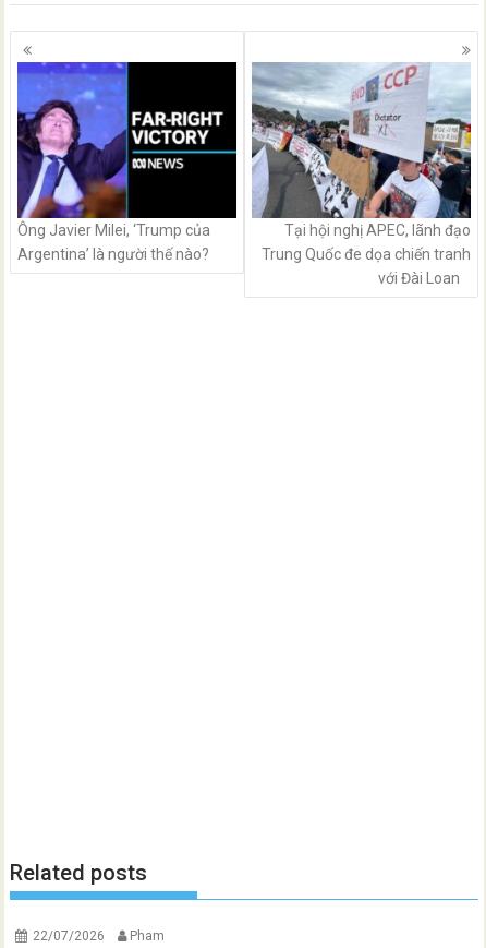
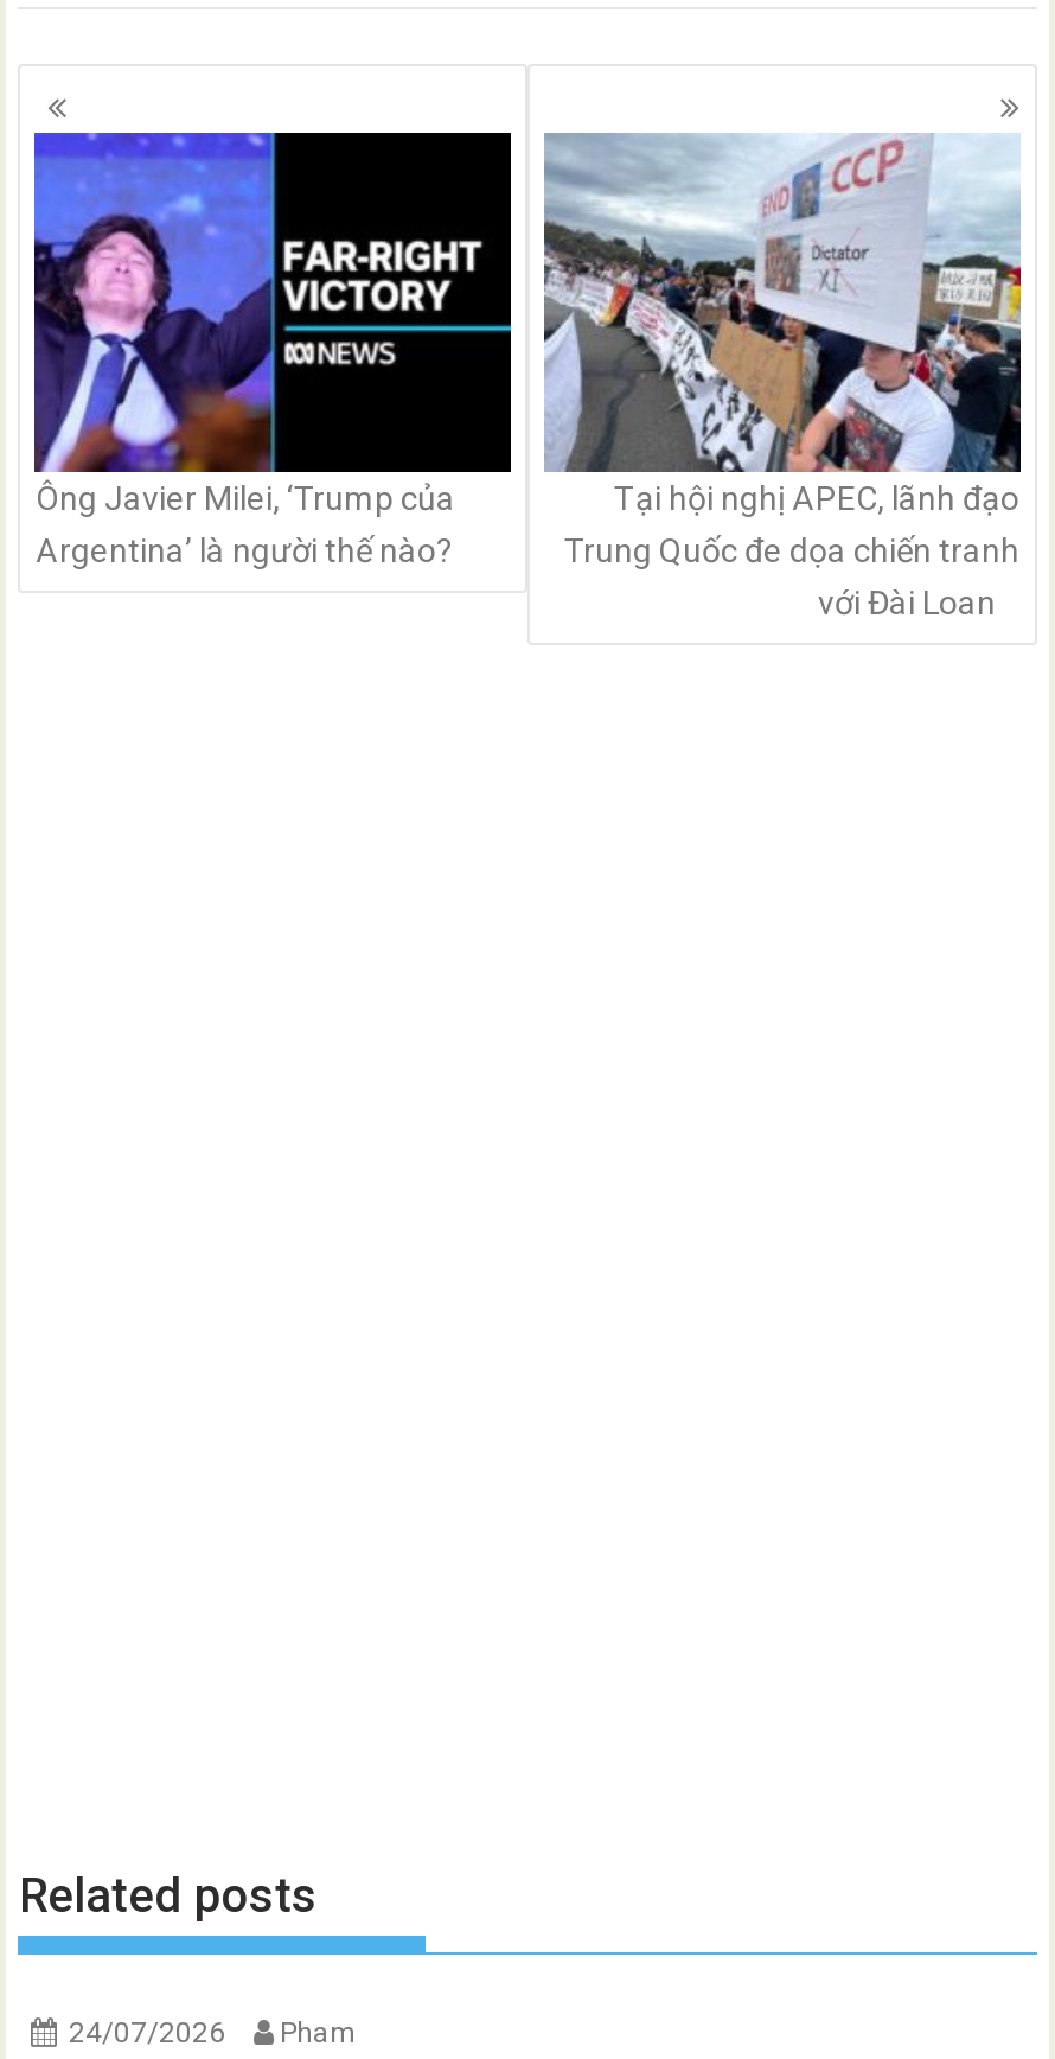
[33,929,165,944] 22/07/2026 Pham -> [69,2017,356,2050] 24/07/2026 Pham

